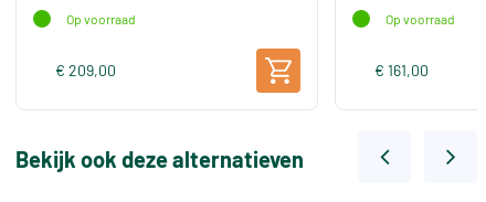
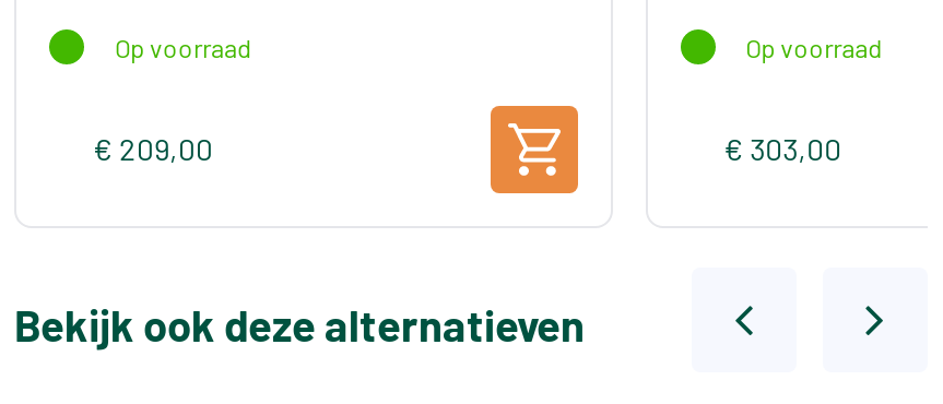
[374,61,428,79] € 161,00 -> [724,130,842,167] € 303,00

